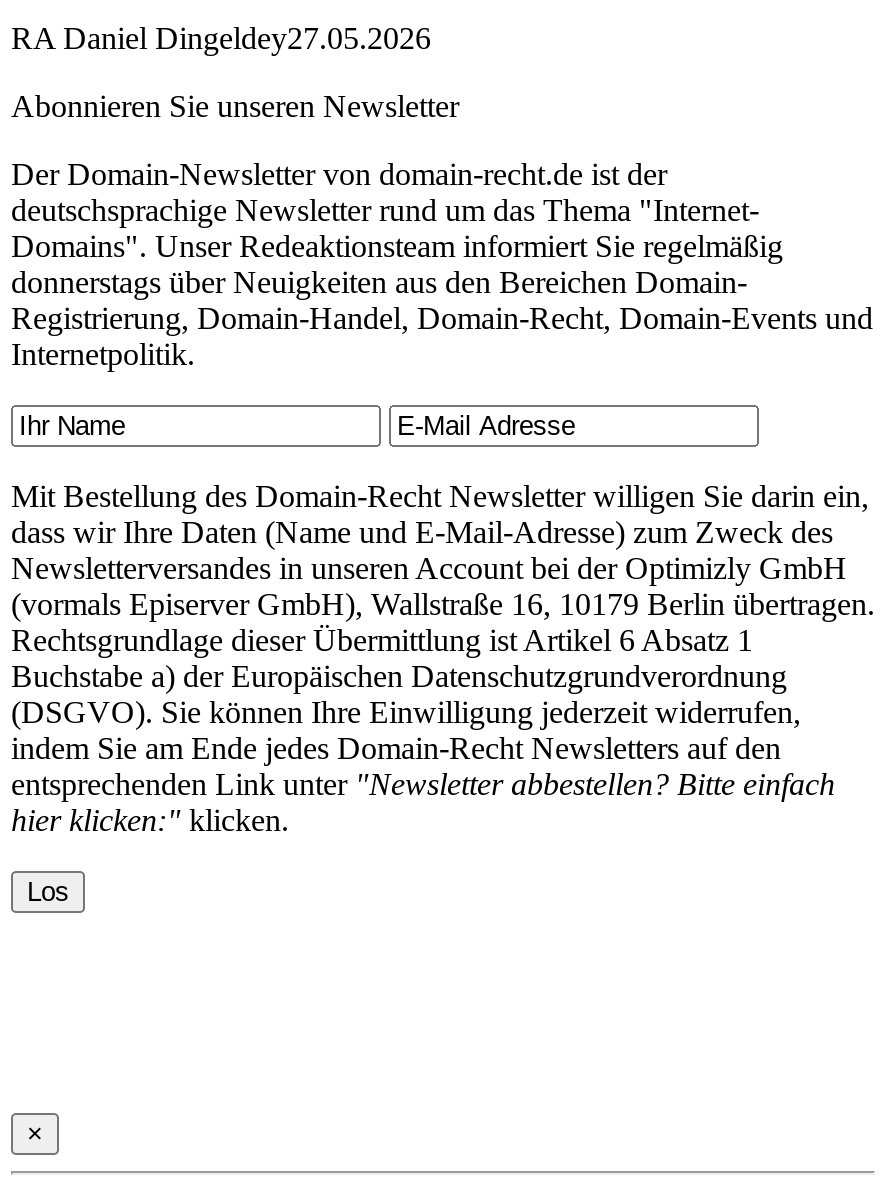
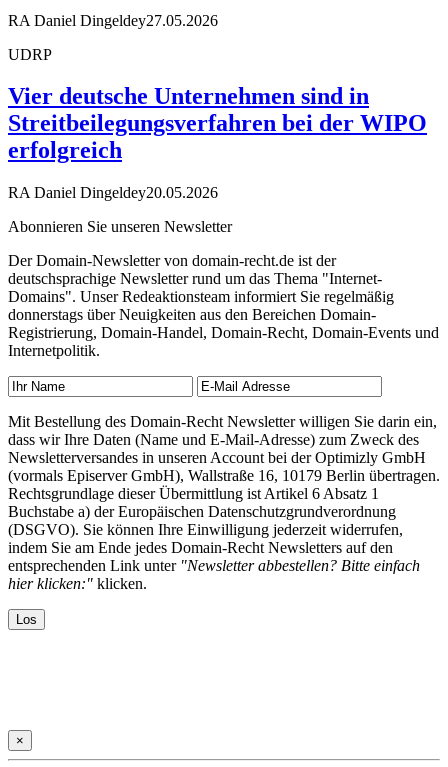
none -> [8,46,427,201] UDRP | Vier deutsche Unternehmen sind in | Streitbeilegungsverfahren bei der WIPO | erfolgreich | RA Daniel Dingeldey20.05.2026

